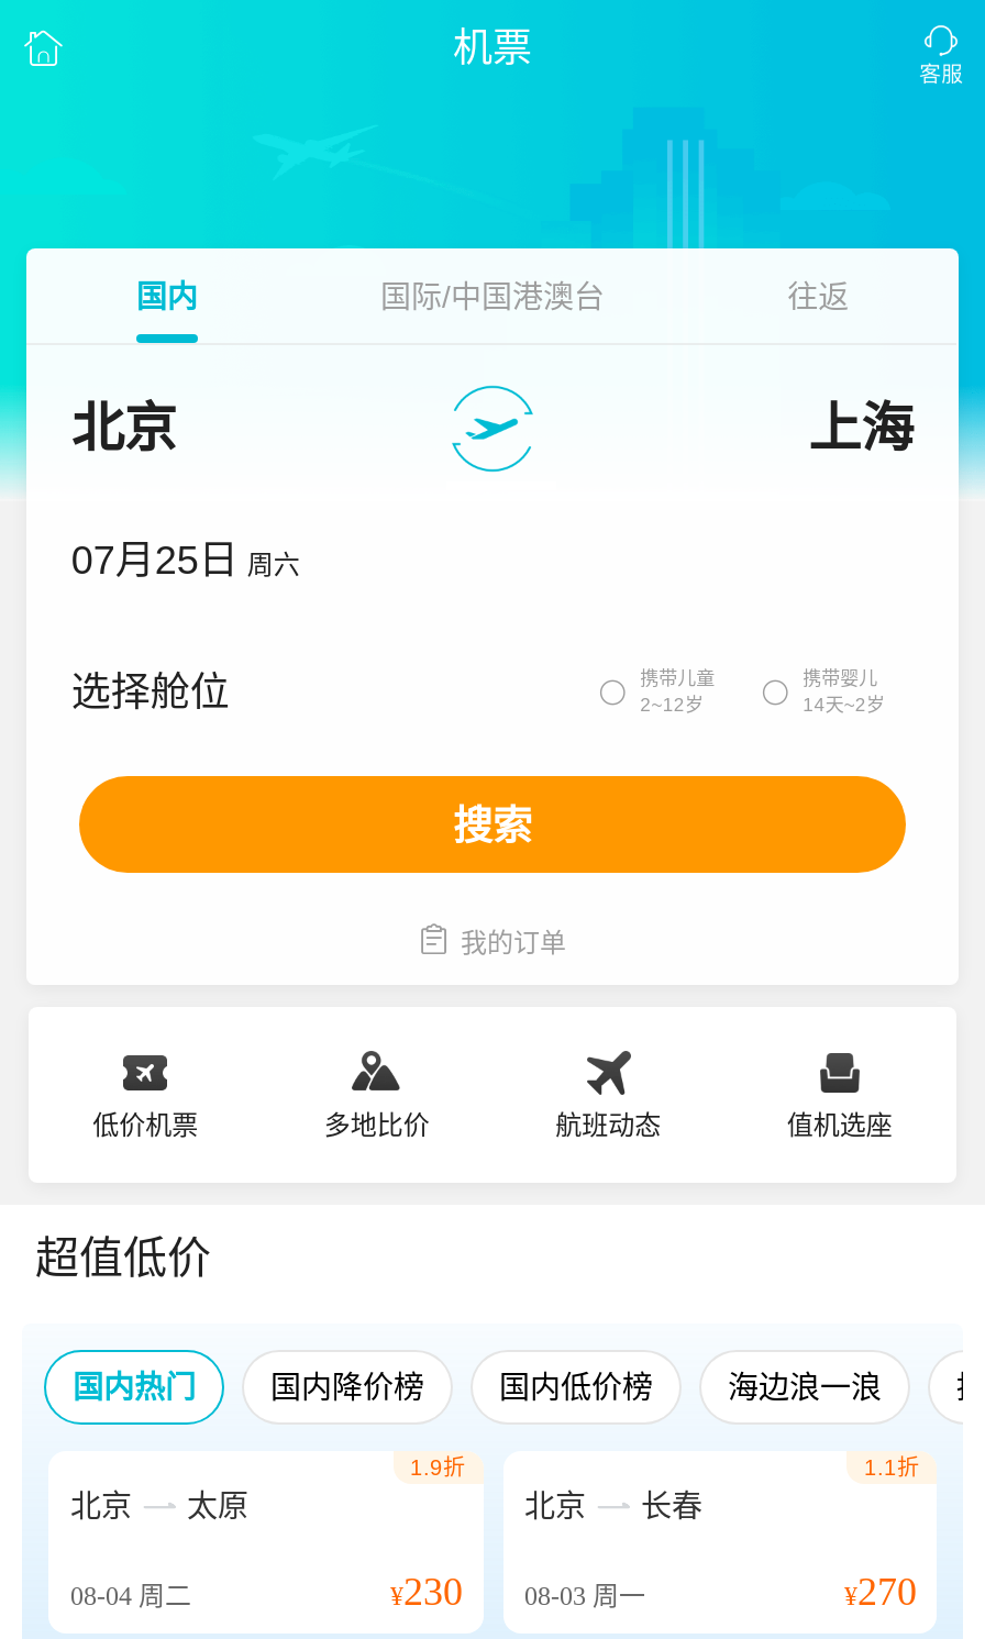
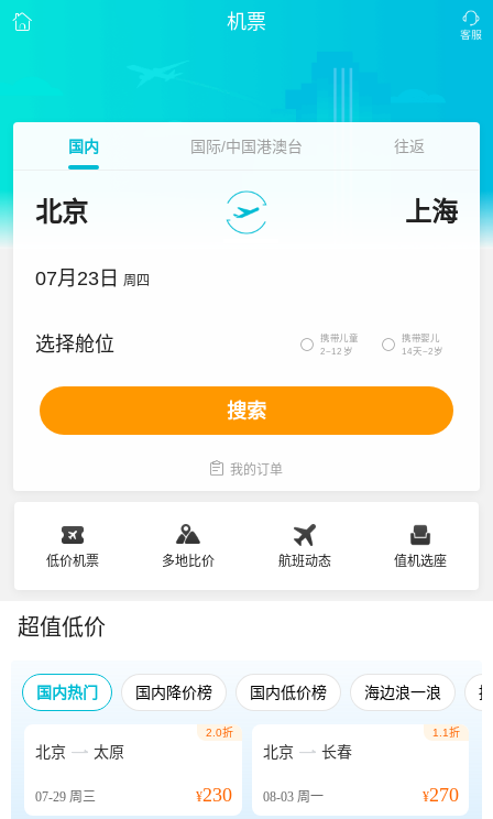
[71,539,300,583] 07月25日 周六 -> [36,267,150,290] 07月23日 周四
[410,1455,465,1480] 1.9折 -> [205,727,233,739] 2.0折
[70,1581,191,1612] 08-04周二 -> [35,789,96,805] 07-29周三

